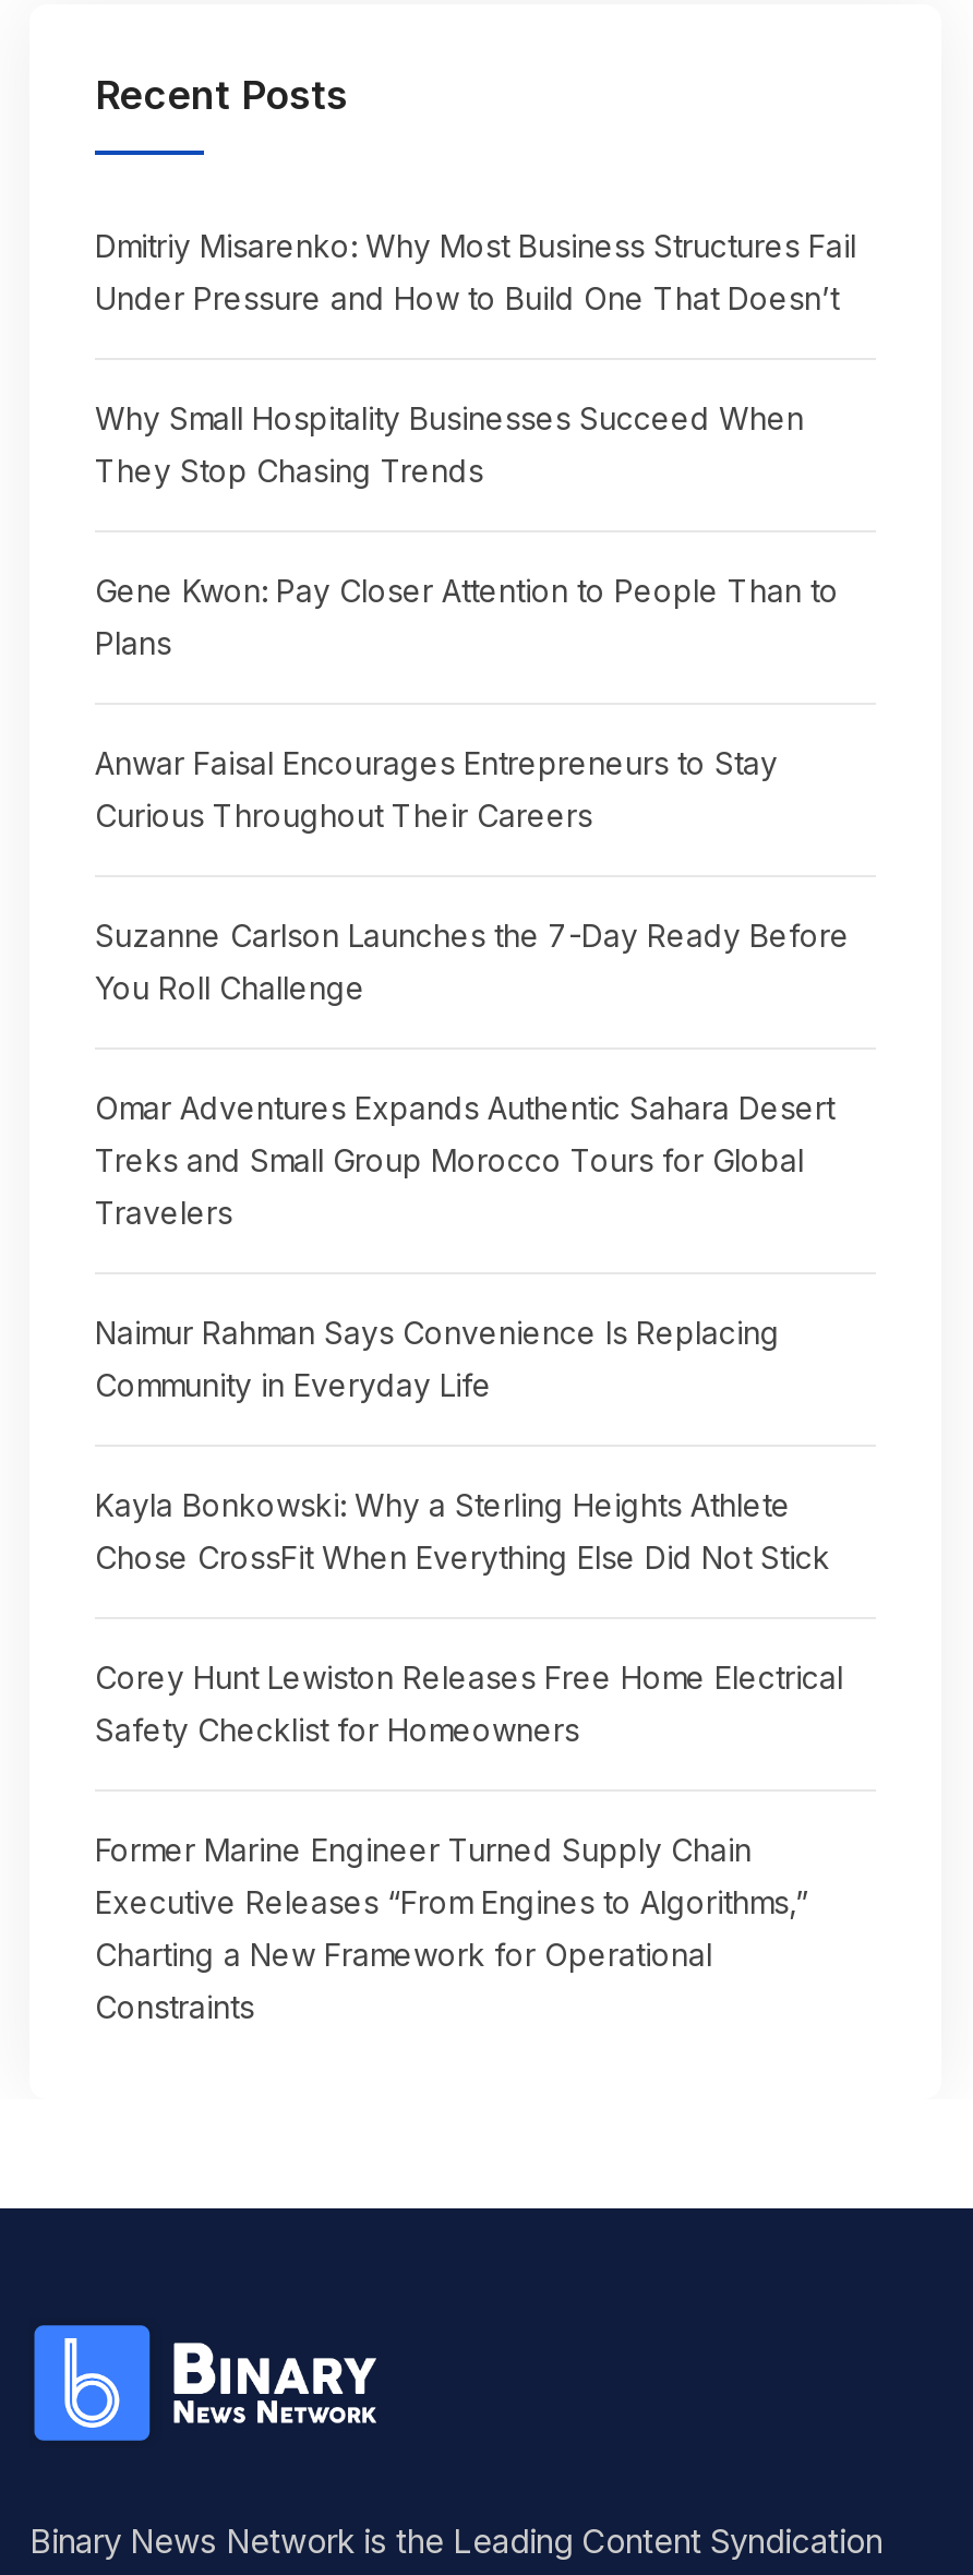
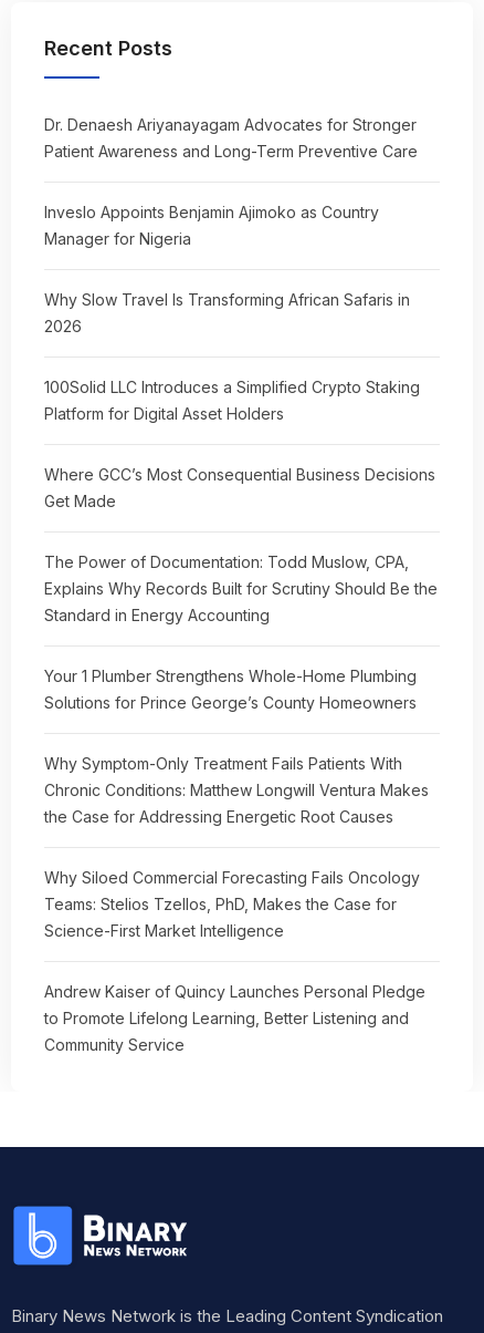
[95,227,856,316] Dmitriy Misarenko: Why Most Business Structures Fail | Under Pressure and How to Build One That Doesn’t -> [44,115,418,161] Dr. Denaesh Ariyanayagam Advocates for Stronger | Patient Awareness and Long-Term Preventive Care
[95,399,804,489] Why Small Hospitality Businesses Succeed When | They Stop Chasing Trends -> [44,203,379,248] Inveslo Appoints Benjamin Ajimoko as Country | Manager for Nigeria
[95,572,839,661] Gene Kwon: Pay Closer Attention to People Than to | Plans -> [44,290,410,335] Why Slow Travel Is Transforming African Safaris in | 2026
[95,744,778,834] Anwar Faisal Encourages Entrepreneurs to Stay | Curious Throughout Their Careers -> [44,378,420,423] 100Solid LLC Introduces a Simplified Crypto Staking | Platform for Digital Asset Holders
[95,917,850,1006] Suzanne Carlson Launches the 7-Day Ready Before | You Roll Challenge -> [44,465,435,510] Where GCC’s Most Consequential Business Decisions | Get Made
[95,1089,834,1231] Omar Adventures Expands Authentic Sahara Desert | Treks and Small Group Morocco Tours for Global | Travelers -> [44,552,438,624] The Power of Documentation: Todd Muslow, CPA, | Explains Why Records Built for Scrutiny Should Be the | Standard in Energy Accounting
[95,1314,780,1403] Naimur Rahman Says Convenience Is Replacing | Community in Everyday Life -> [44,666,417,712] Your 1 Plumber Strengthens Whole-Home Plumbing | Solutions for Prince George’s County Homeowners
[95,1486,830,1576] Kayla Bonkowski: Why a Sterling Heights Athlete | Chose CrossFit When Everything Else Did Not Stick -> [44,754,429,826] Why Symptom-Only Treatment Fails Patients With | Chronic Conditions: Matthew Longwill Ventura Makes | the Case for Addressing Energetic Root Causes
[95,1658,843,1748] Corey Hunt Lewiston Releases Free Home Electrical | Safety Checklist for Homeowners -> [44,868,420,940] Why Siloed Commercial Forecasting Fails Oncology | Teams: Stelios Tzellos, PhD, Makes the Case for | Science-First Market Intelligence
[95,1831,808,2025] Former Marine Engineer Turned Supply Chain | Executive Releases “From Engines to Algorithms,” | Charting a New Framework for Operational | Constraints -> [44,982,425,1054] Andrew Kaiser of Quincy Launches Personal Pledge | to Promote Lifelong Learning, Better Listening and | Community Service

